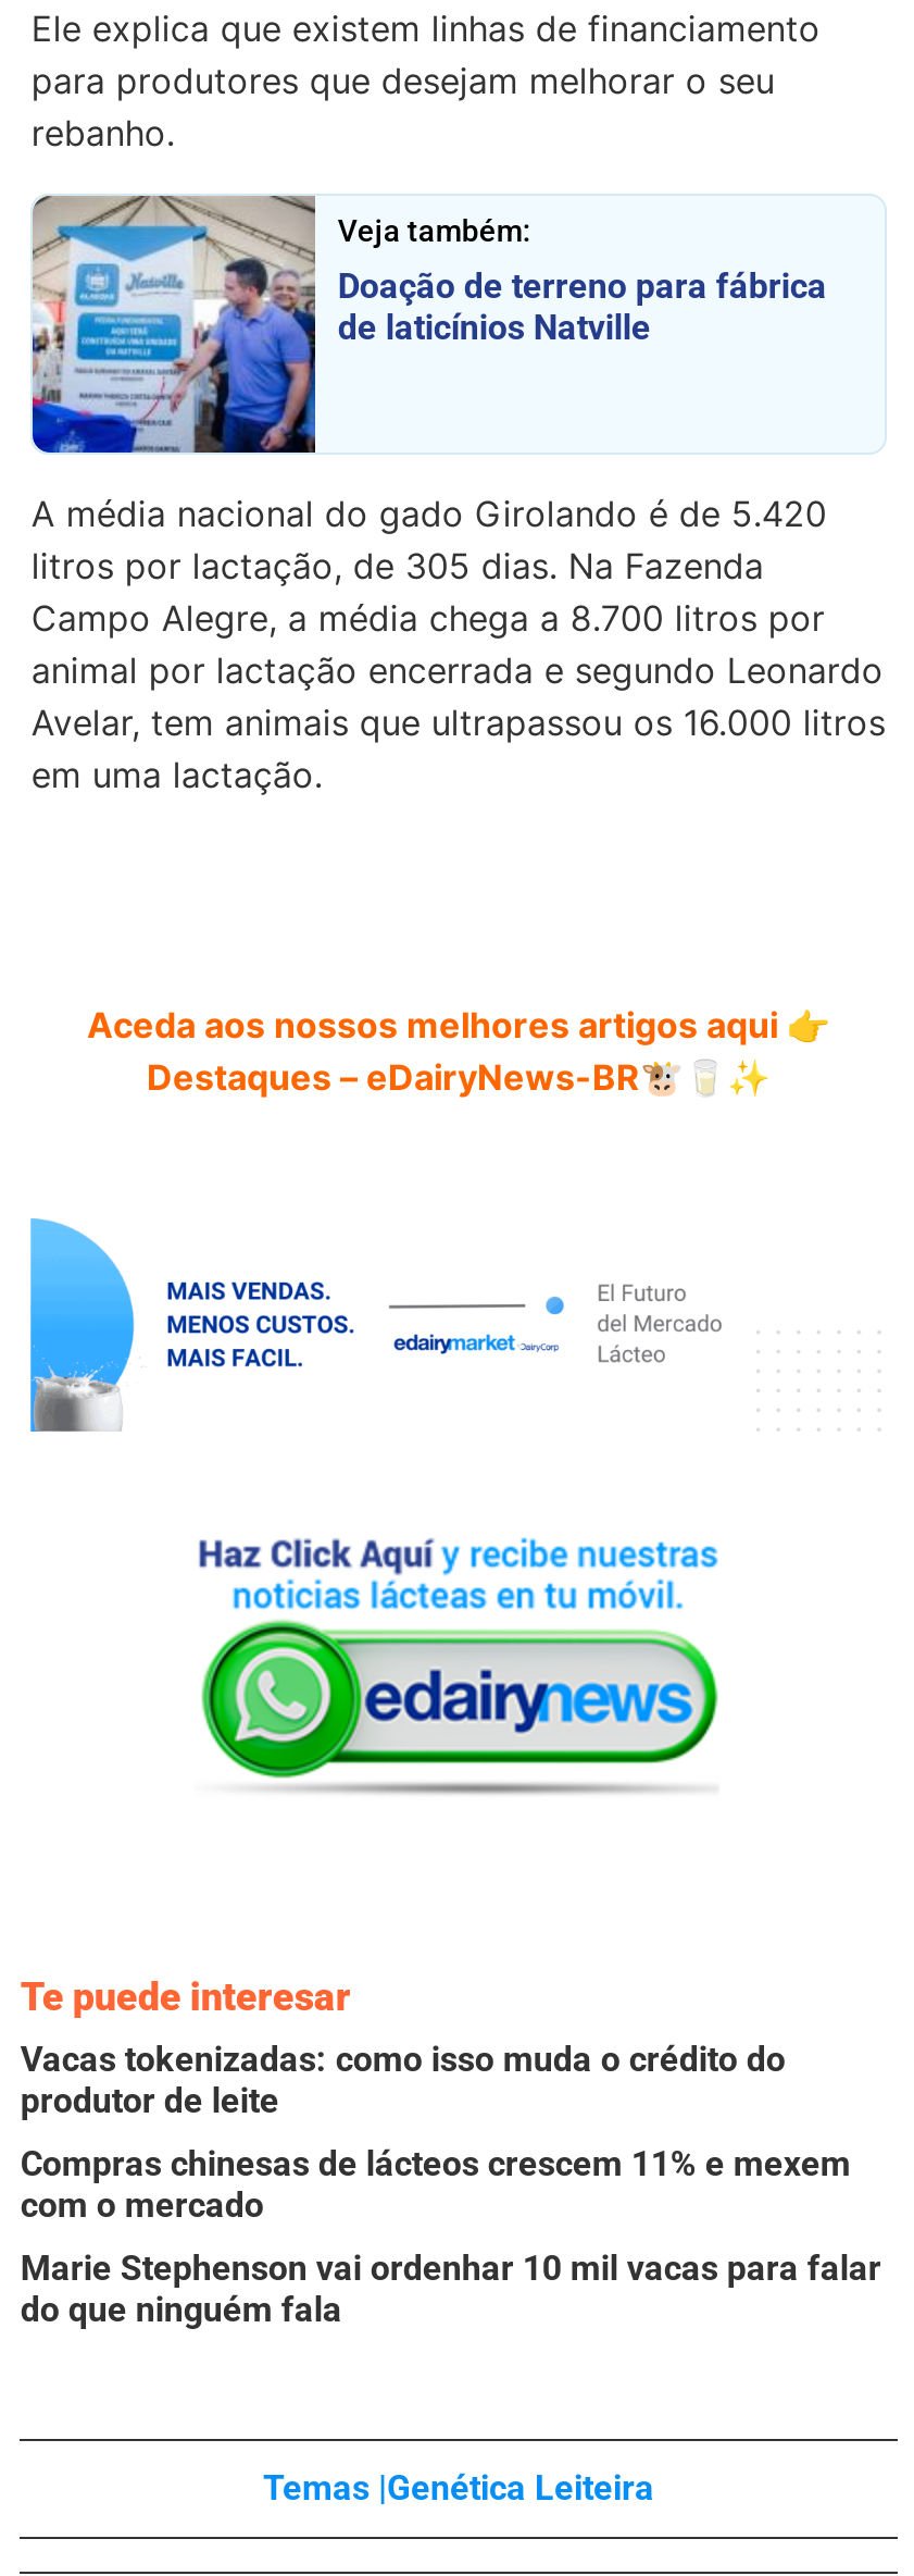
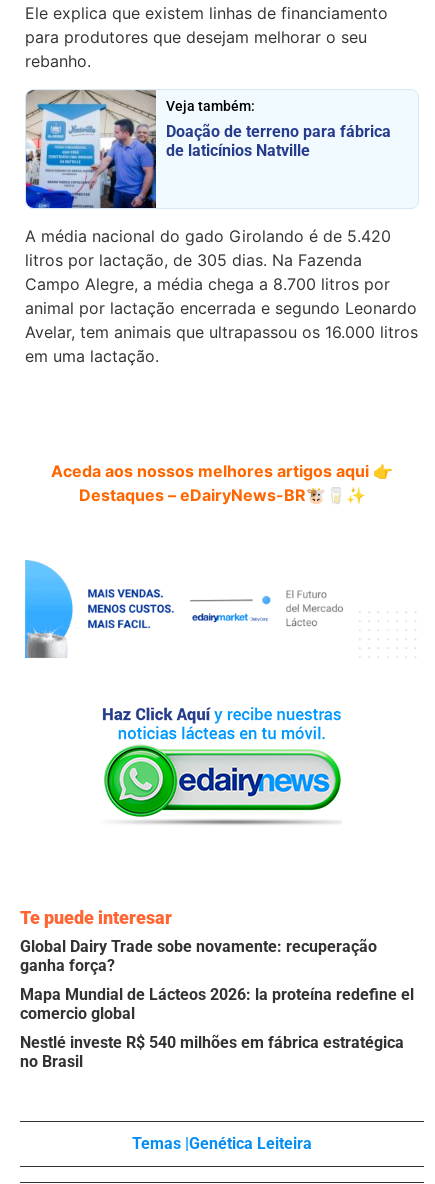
[20,2039,786,2122] Vacas tokenizadas: como isso muda o crédito do | produtor de leite -> [20,937,377,975] Global Dairy Trade sobe novamente: recuperação | ganha força?
[20,2143,851,2226] Compras chinesas de lácteos crescem 11% e mexem | com o mercado -> [20,985,414,1023] Mapa Mundial de Lácteos 2026: la proteína redefine el | comercio global
[20,2248,881,2331] Marie Stephenson vai ordenhar 10 mil vacas para falar | do que ninguém fala -> [20,1033,404,1071] Nestlé investe R$ 540 milhões em fábrica estratégica | no Brasil

